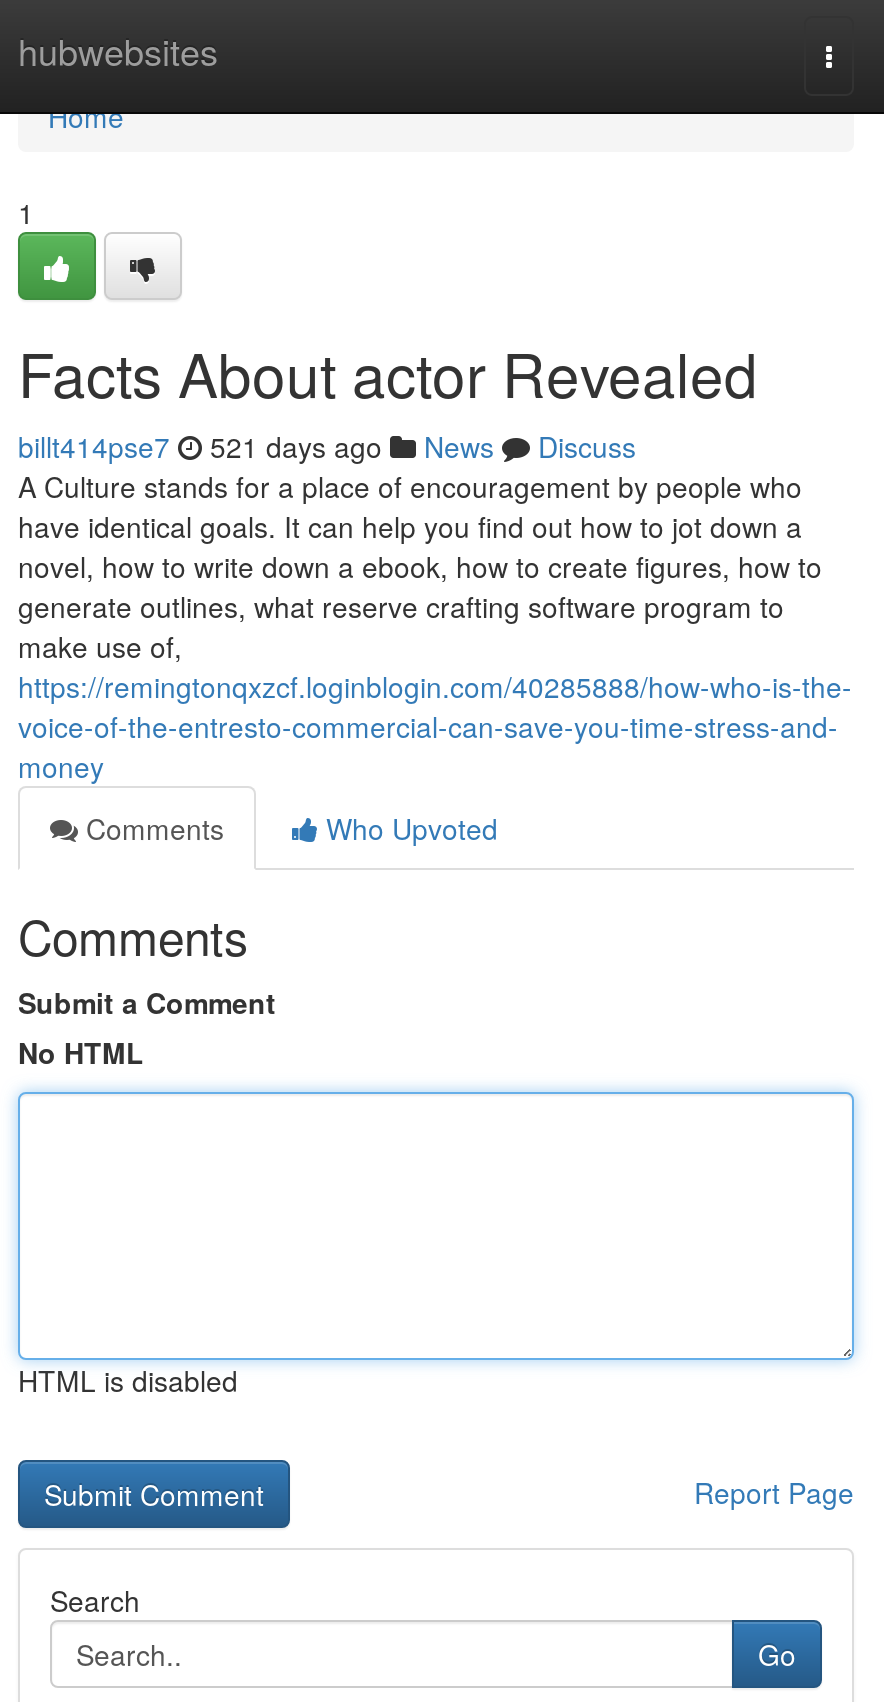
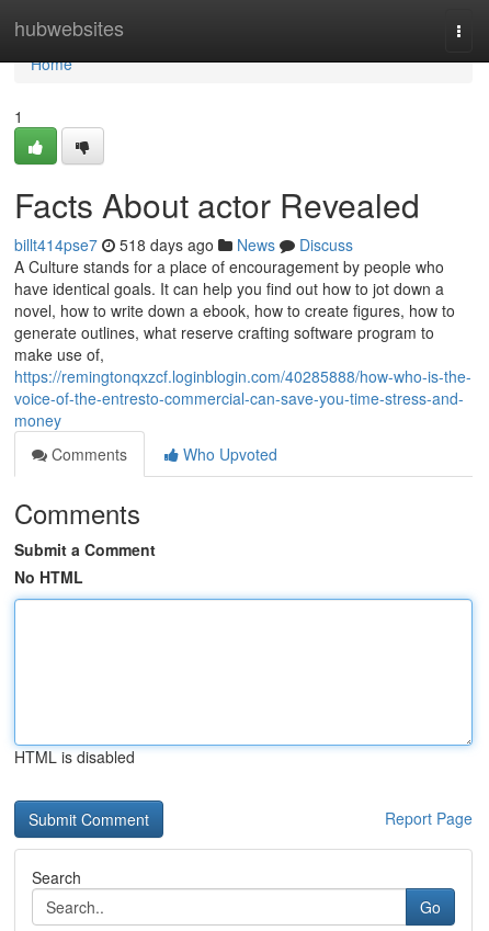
[18,426,636,466] billt414pse7 521 days ago News Discuss -> [14,234,353,256] billt414pse7 518 days ago News Discuss

